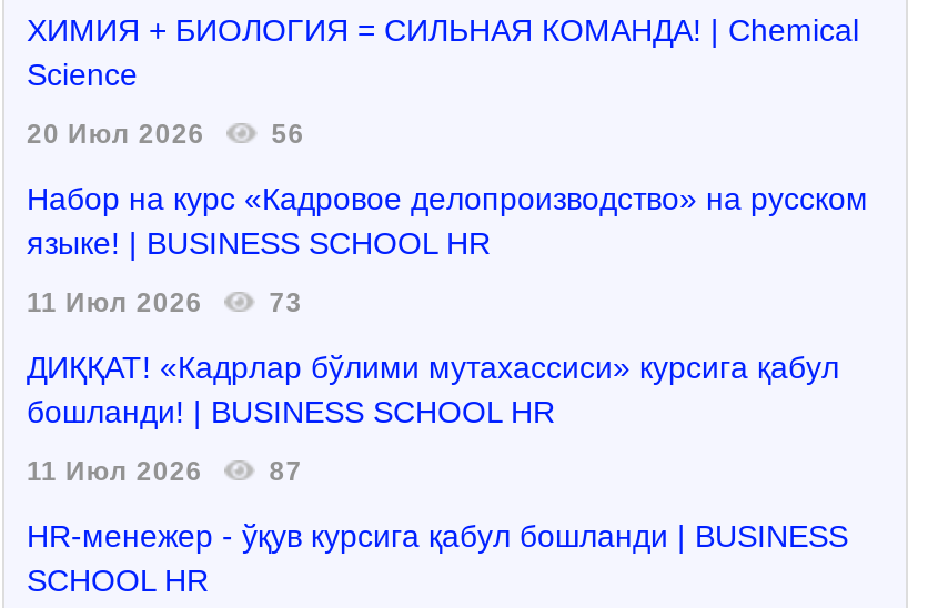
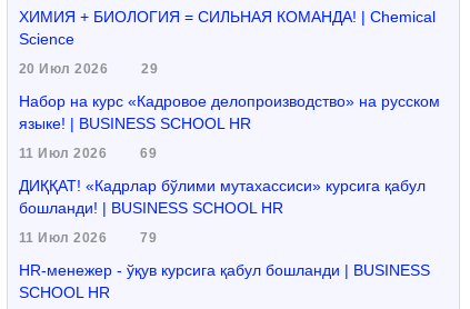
[272,119,305,150] 56 -> [141,61,158,77] 29
[269,287,302,318] 73 -> [140,146,157,161] 69
[269,456,302,487] 87 -> [140,230,157,246] 79

